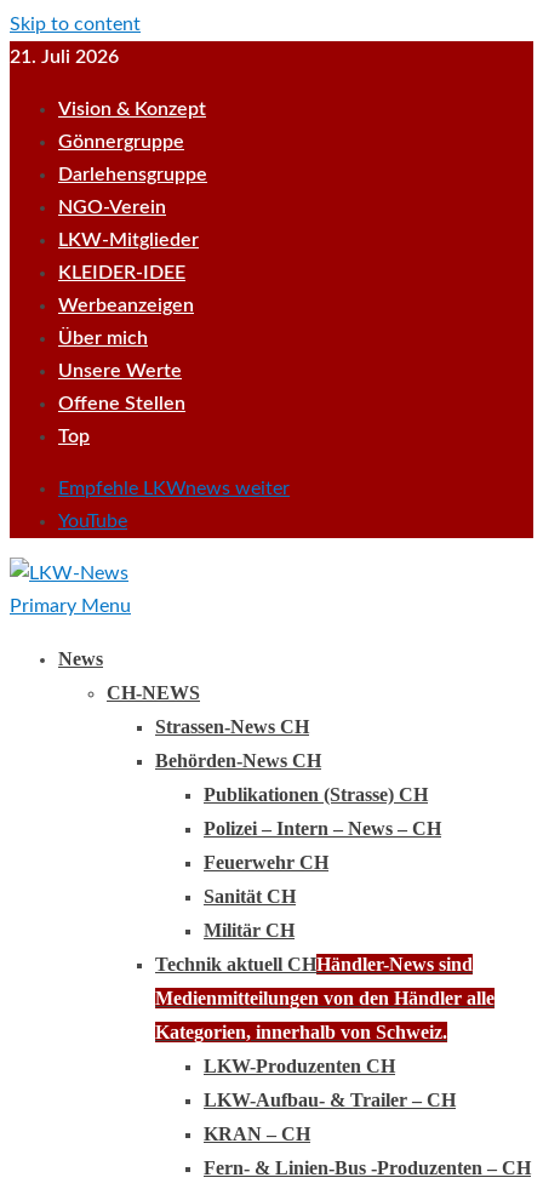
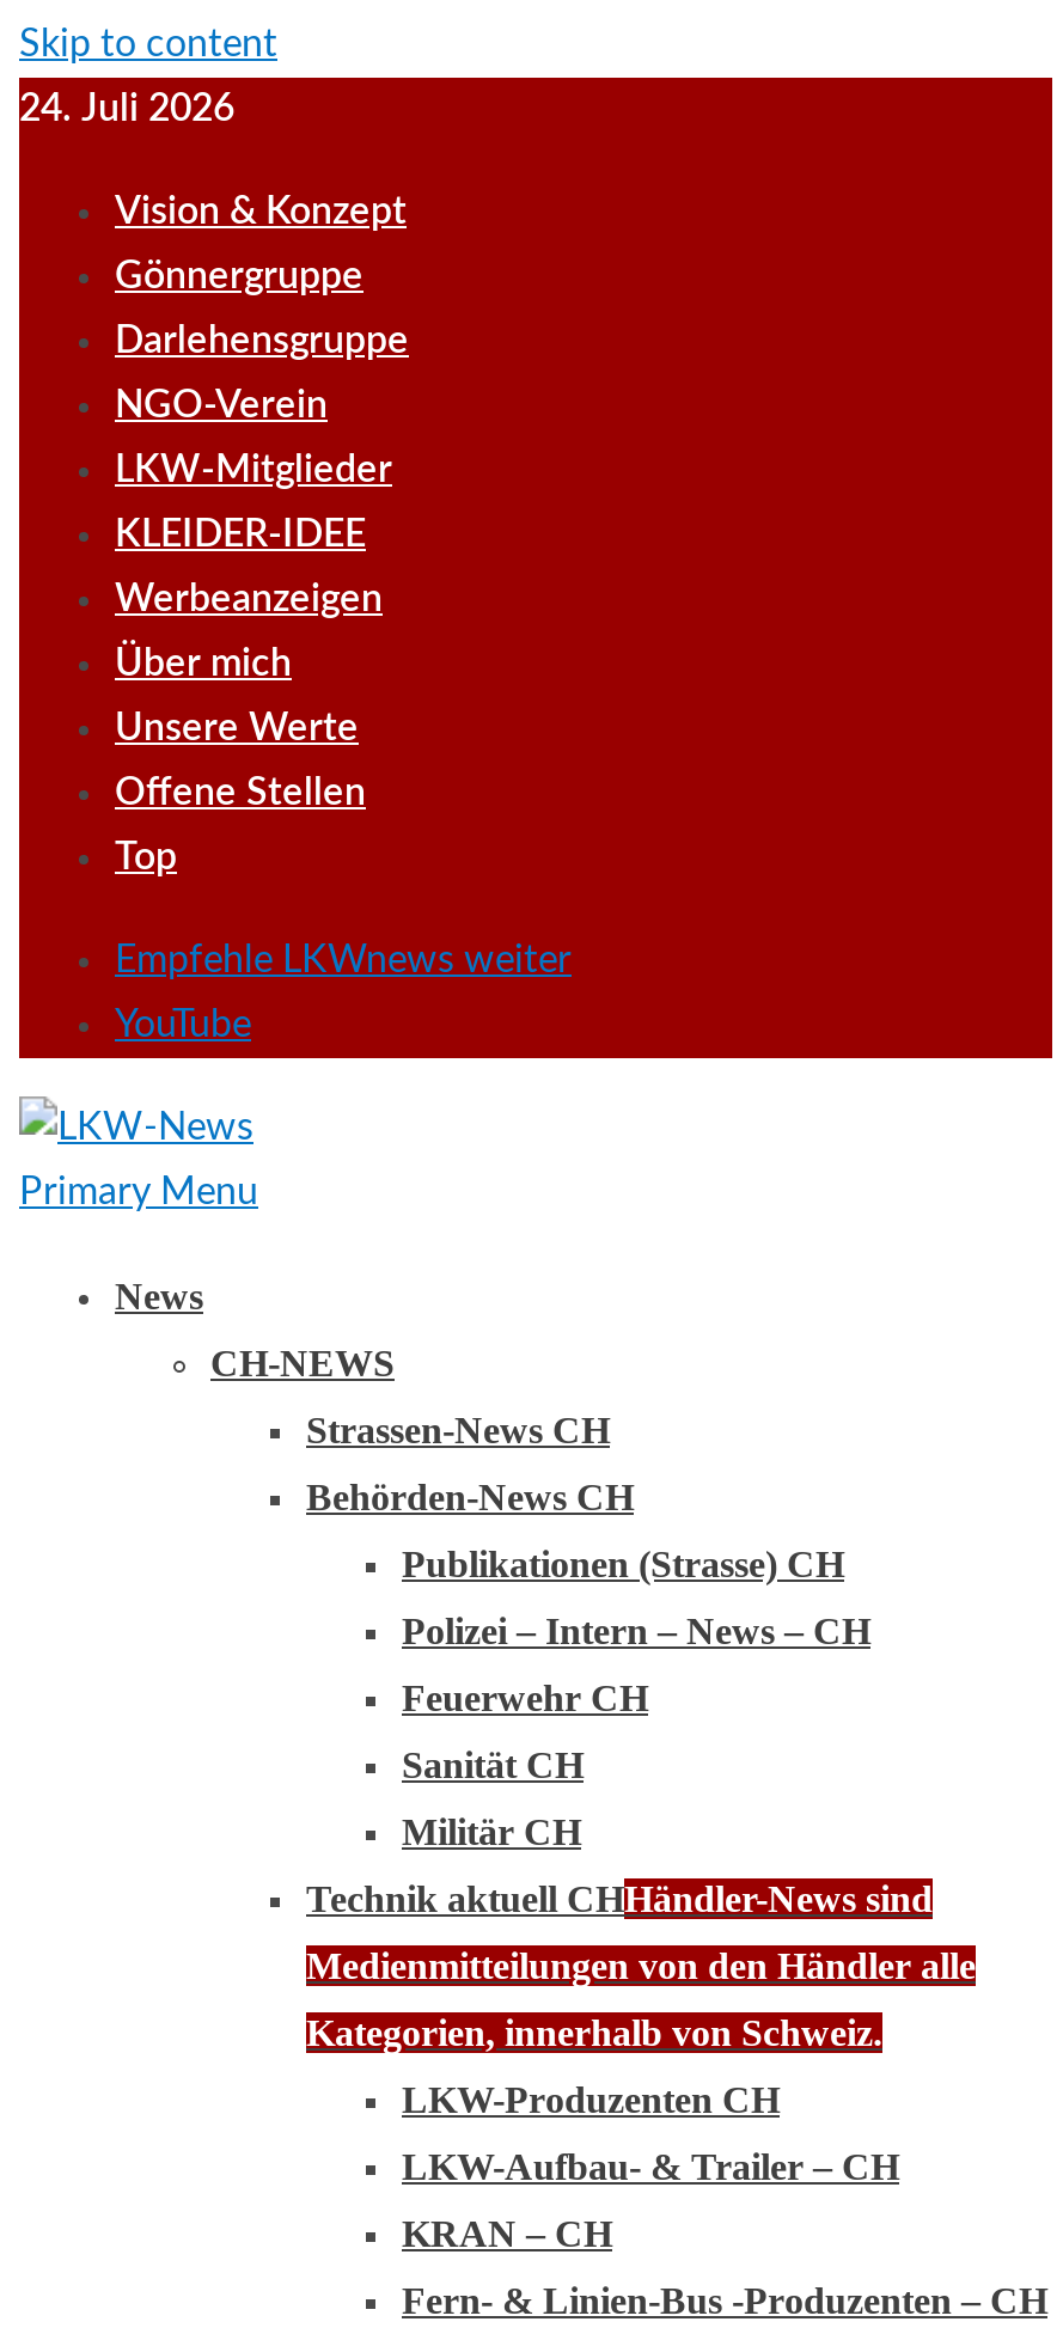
[10,47,119,67] 21. Juli 2026 -> [19,90,234,128] 24. Juli 2026

